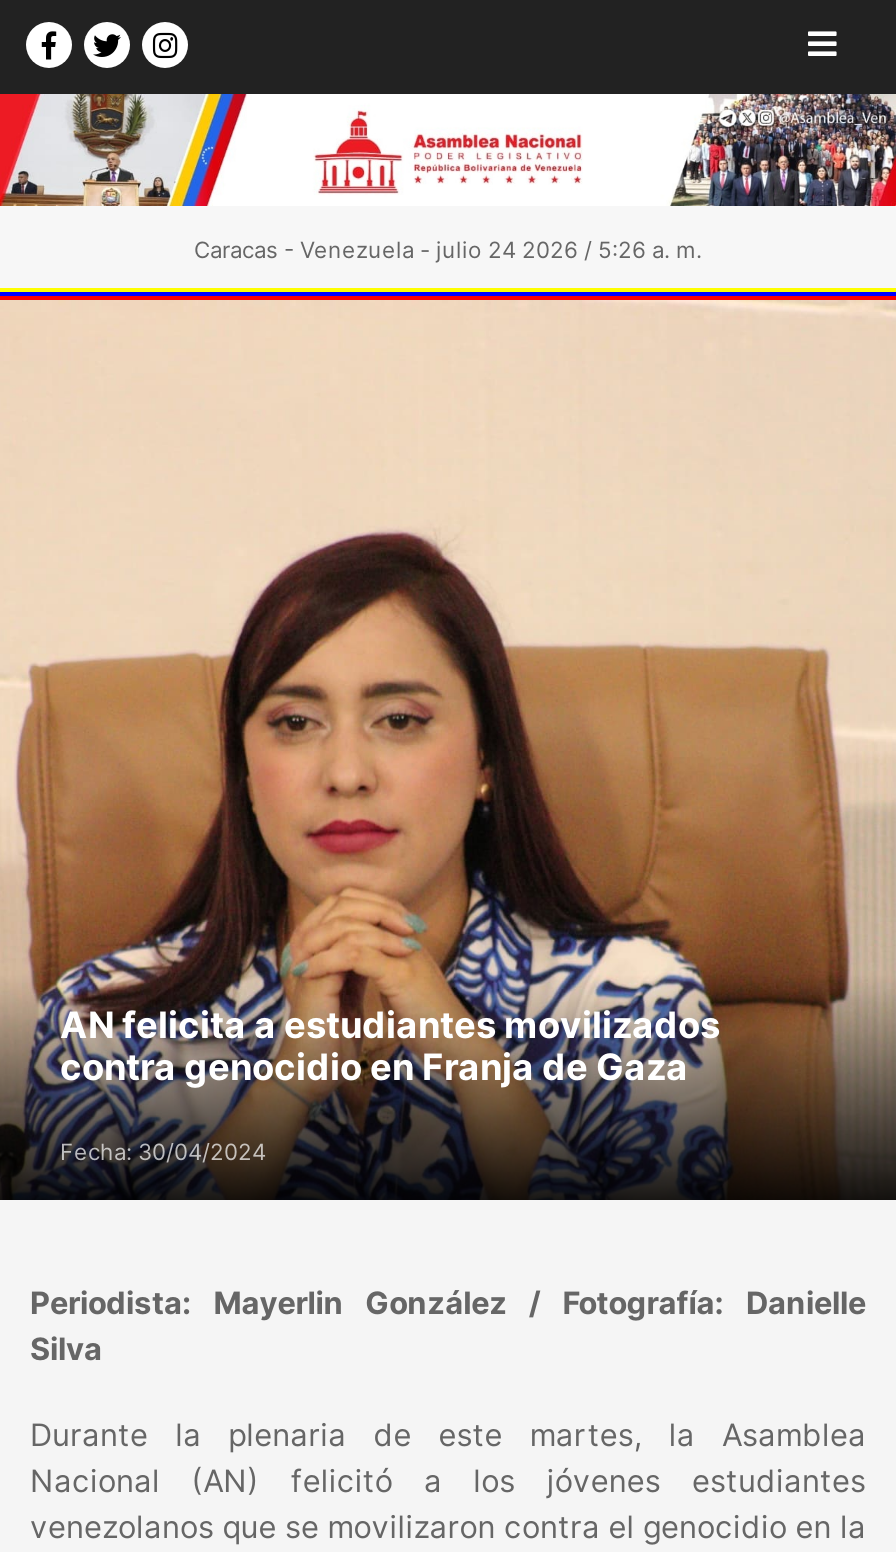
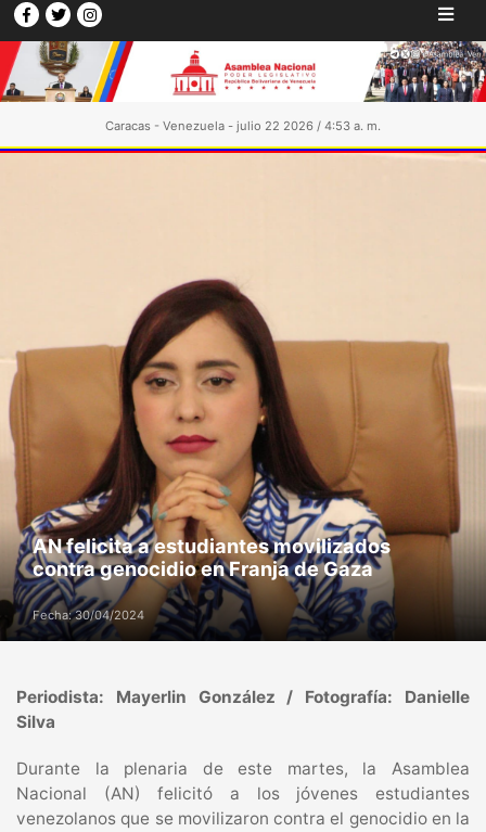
[194,236,702,264] Caracas - Venezuela - julio 24 2026 / 5:26 a. m. -> [105,118,381,133] Caracas - Venezuela - julio 22 2026 / 4:53 a. m.

